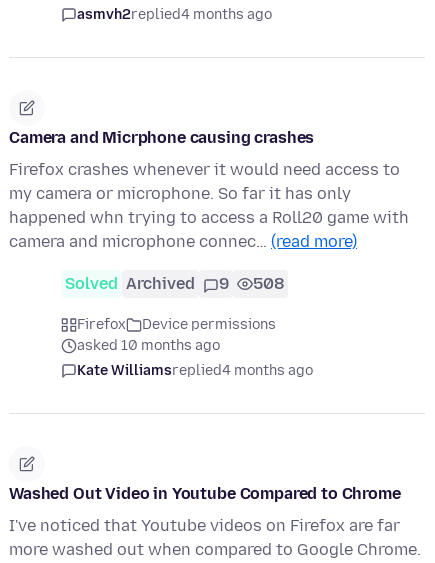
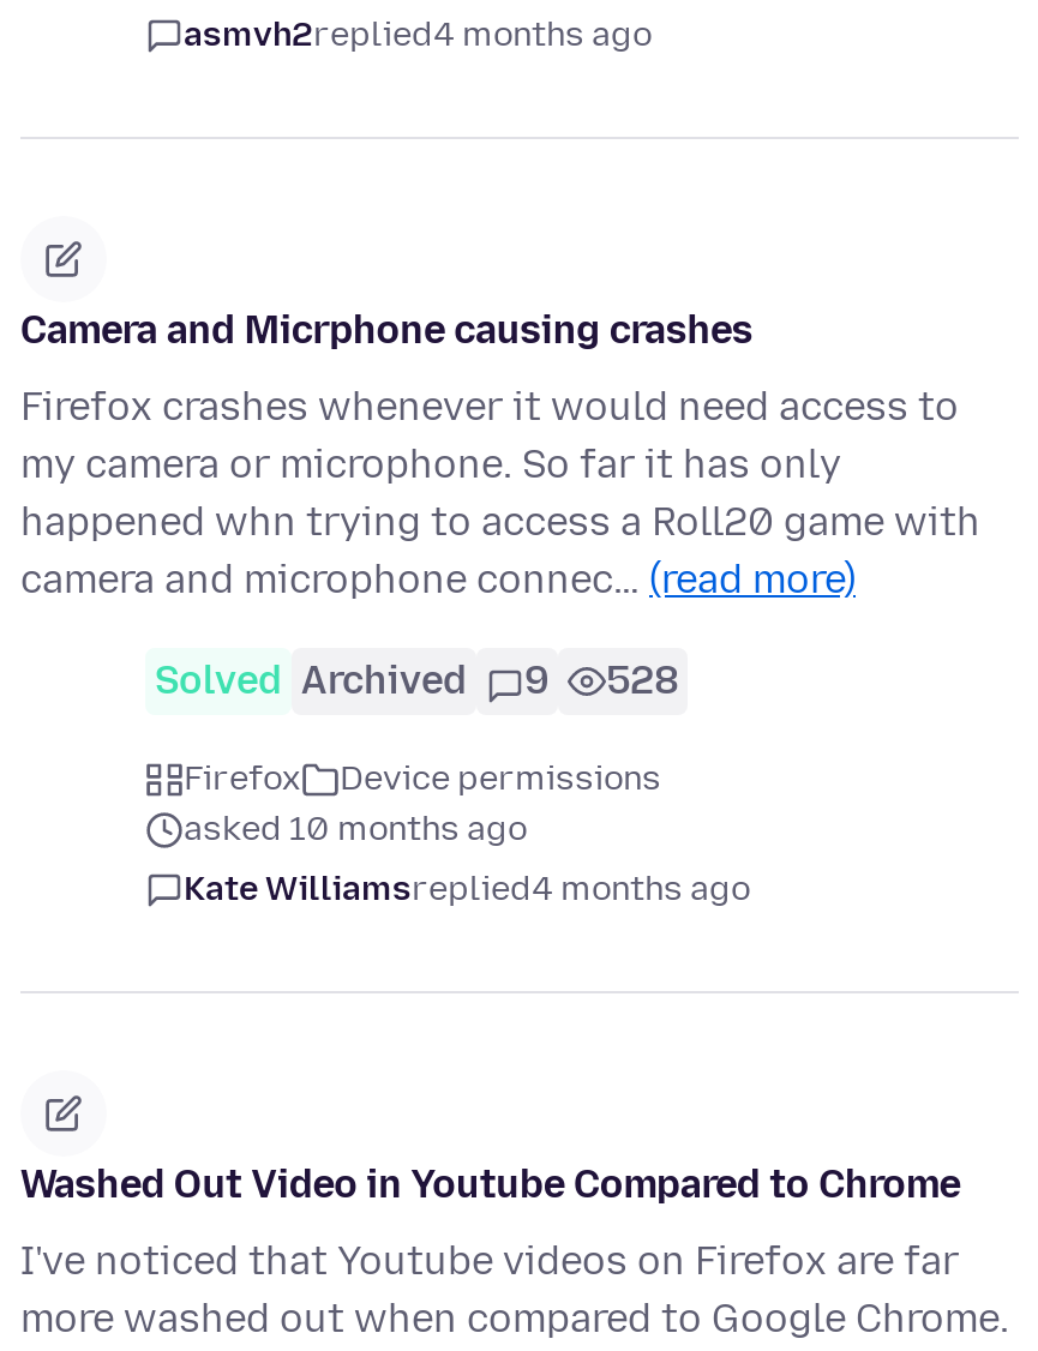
[65,274,284,293] Solved Archived 9 508 -> [155,659,678,704] Solved Archived 9 528

